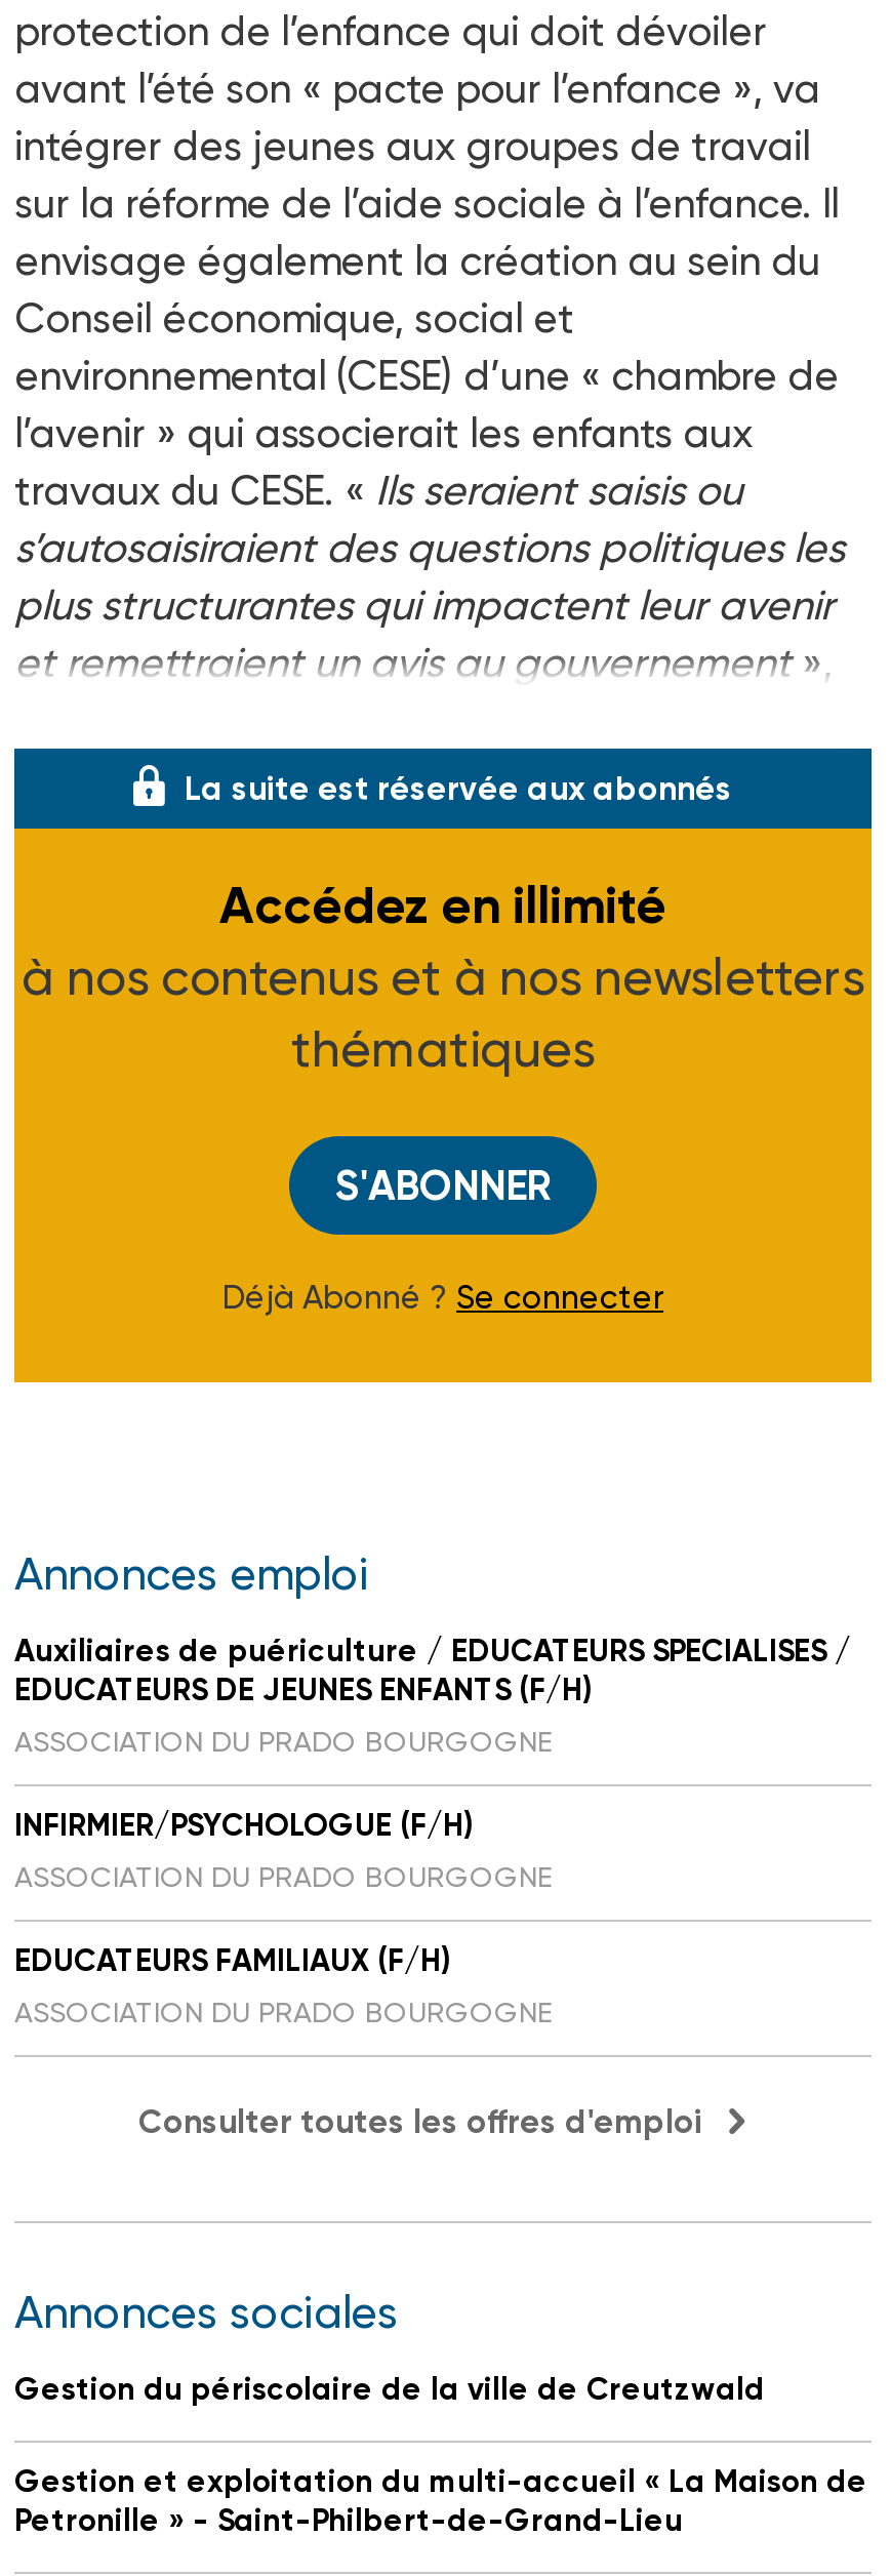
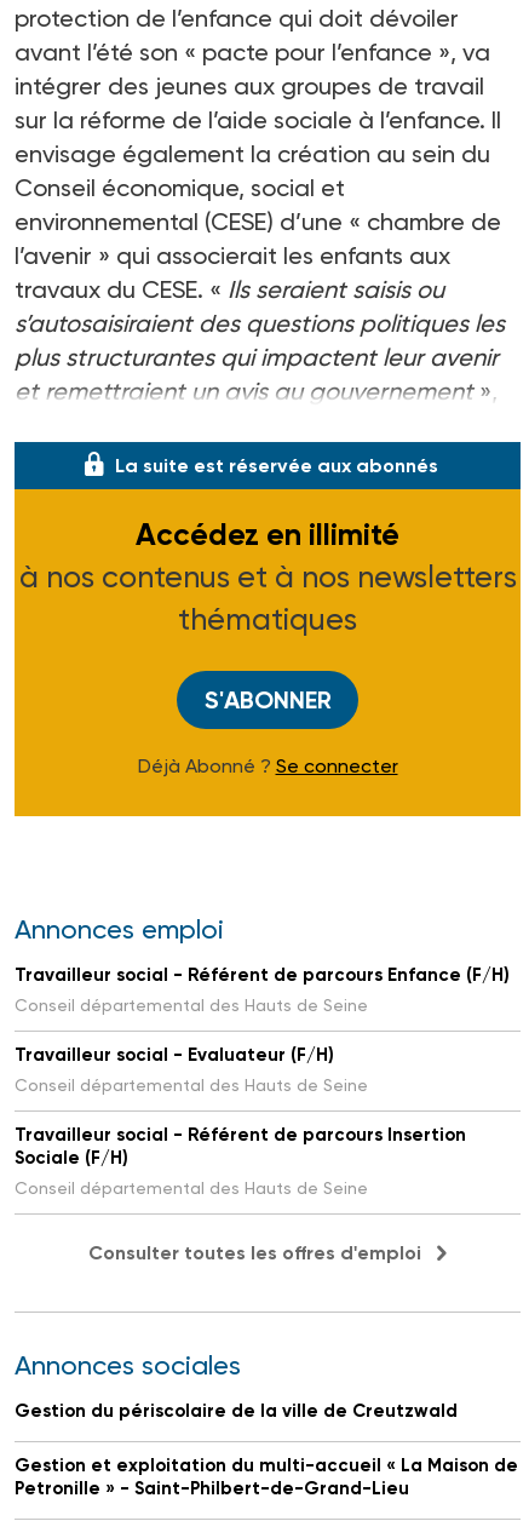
[14,1633,851,1758] Auxiliaires de puériculture / EDUCATEURS SPECIALISES / | EDUCATEURS DE JEUNES ENFANTS (F/H) | ASSOCIATION DU PRADO BOURGOGNE -> [15,964,510,1015] Travailleur social - Référent de parcours Enfance (F/H) | Conseil départemental des Hauts de Seine
[14,1807,552,1893] INFIRMIER/PSYCHOLOGUE (F/H) | ASSOCIATION DU PRADO BOURGOGNE -> [15,1044,368,1095] Travailleur social - Evaluateur (F/H) | Conseil départemental des Hauts de Seine
[14,1942,552,2028] EDUCATEURS FAMILIAUX (F/H) | ASSOCIATION DU PRADO BOURGOGNE -> [15,1124,466,1198] Travailleur social - Référent de parcours Insertion | Sociale (F/H) | Conseil départemental des Hauts de Seine

